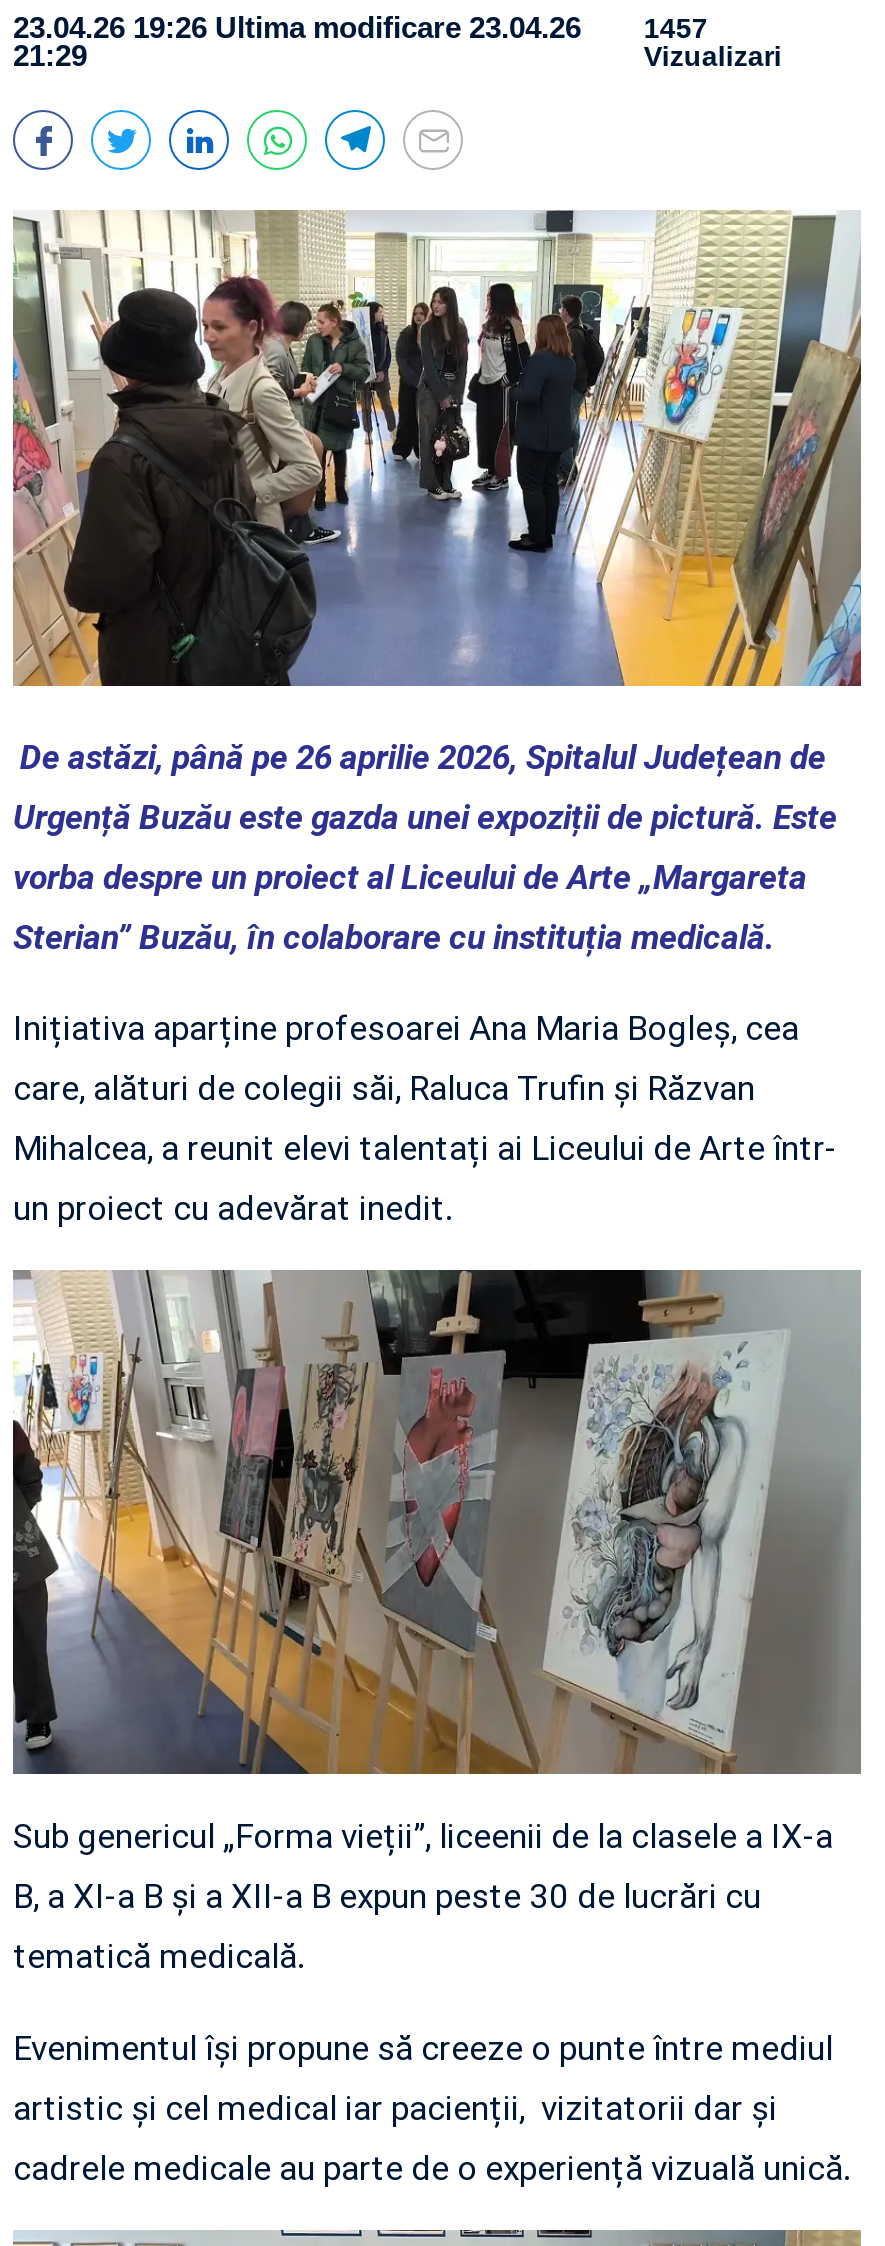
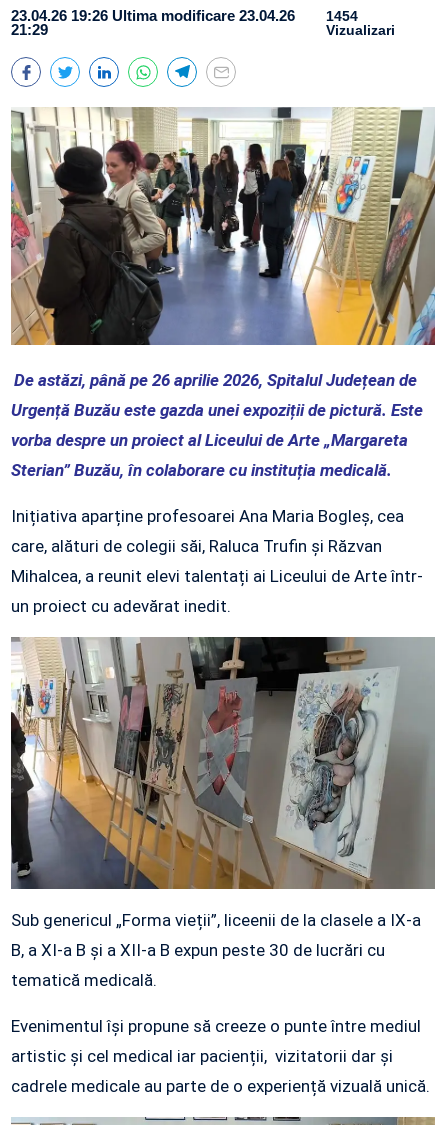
[13,10,708,44] 23.04.26 19:26 Ultima modificare 23.04.26 1457 -> [11,7,358,24] 23.04.26 19:26 Ultima modificare 23.04.26 1454

